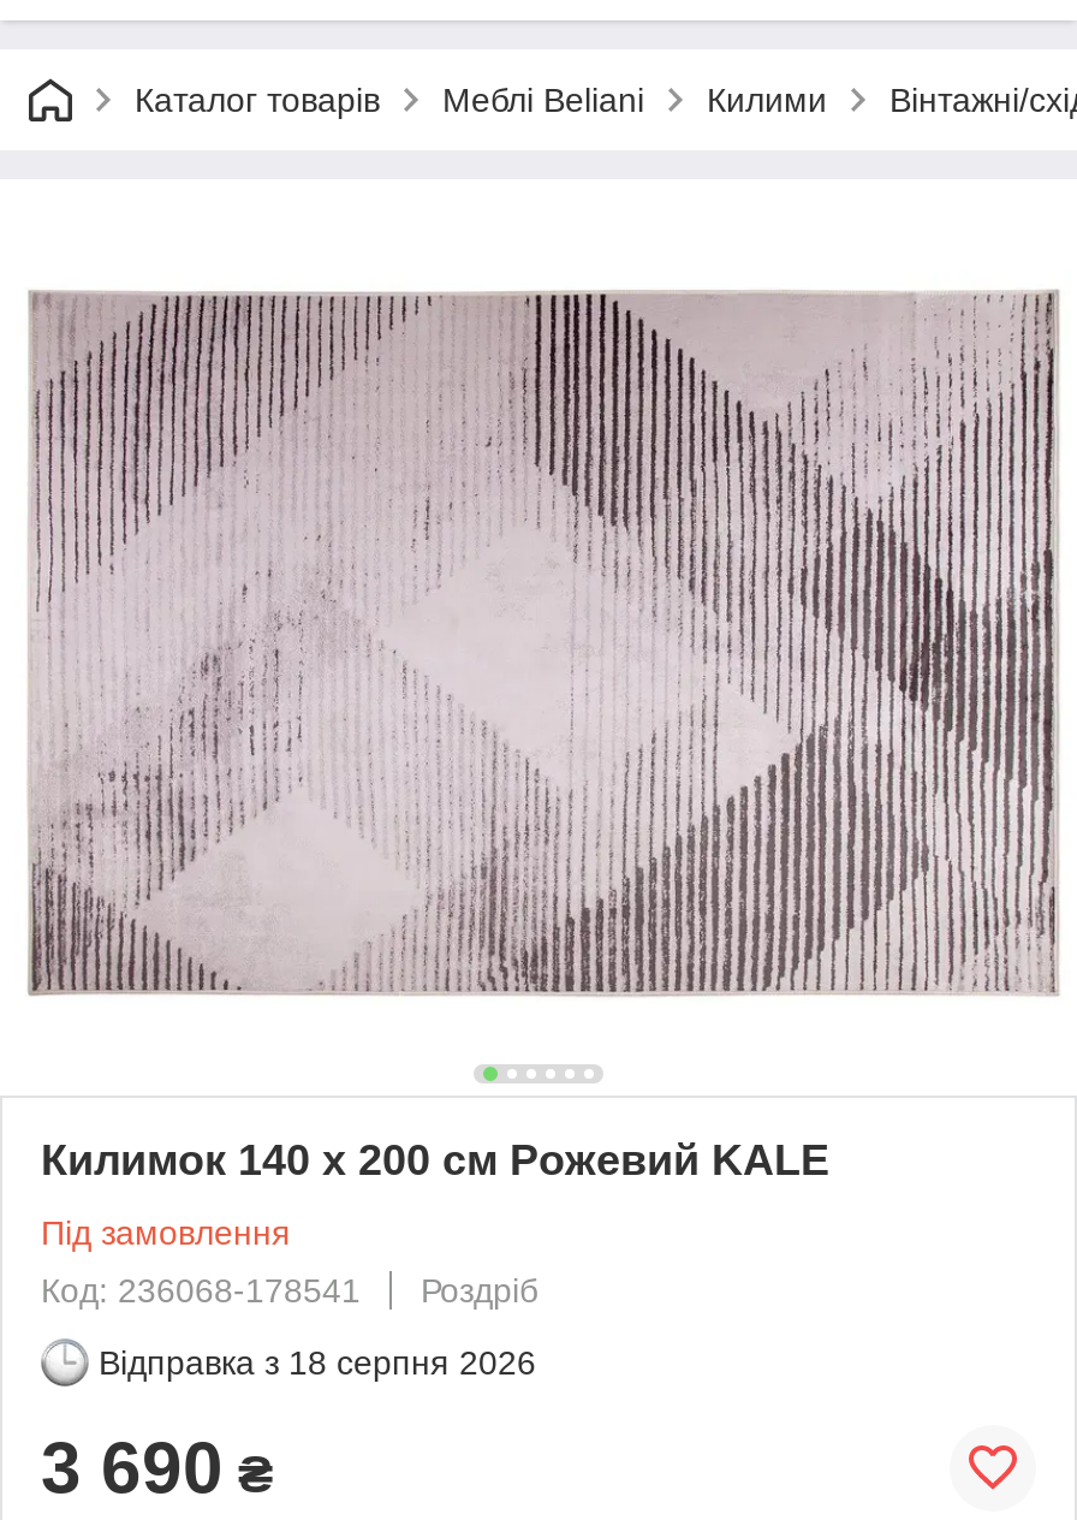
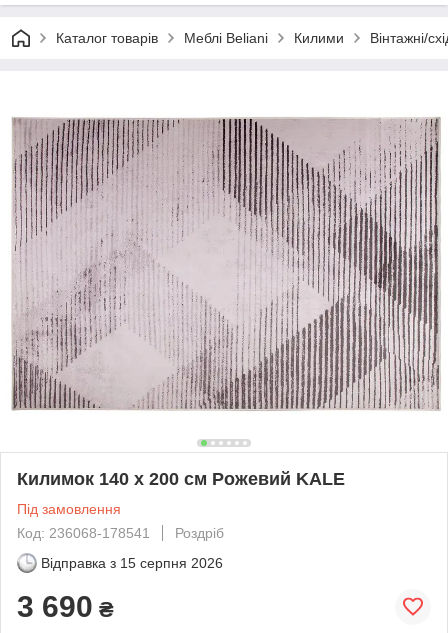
[99,1343,536,1381] Відправка з 18 серпня 2026 -> [41,555,223,571] Відправка з 15 серпня 2026

